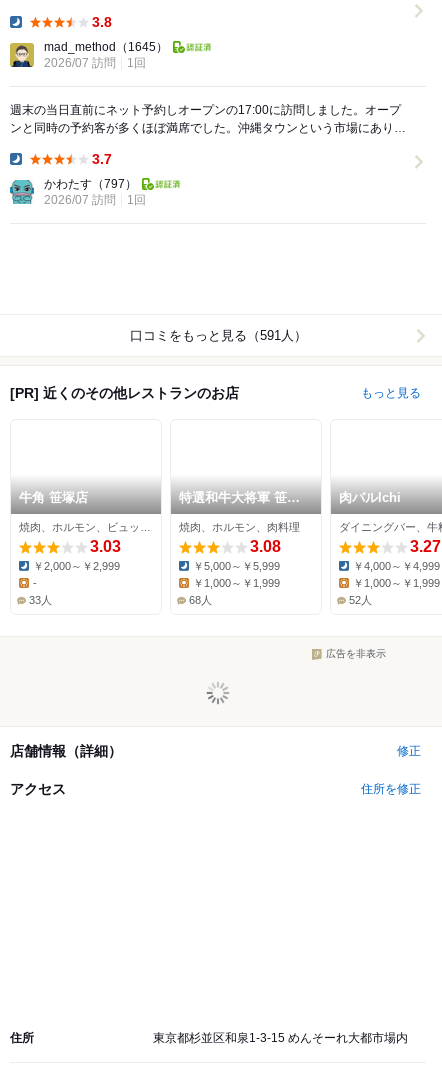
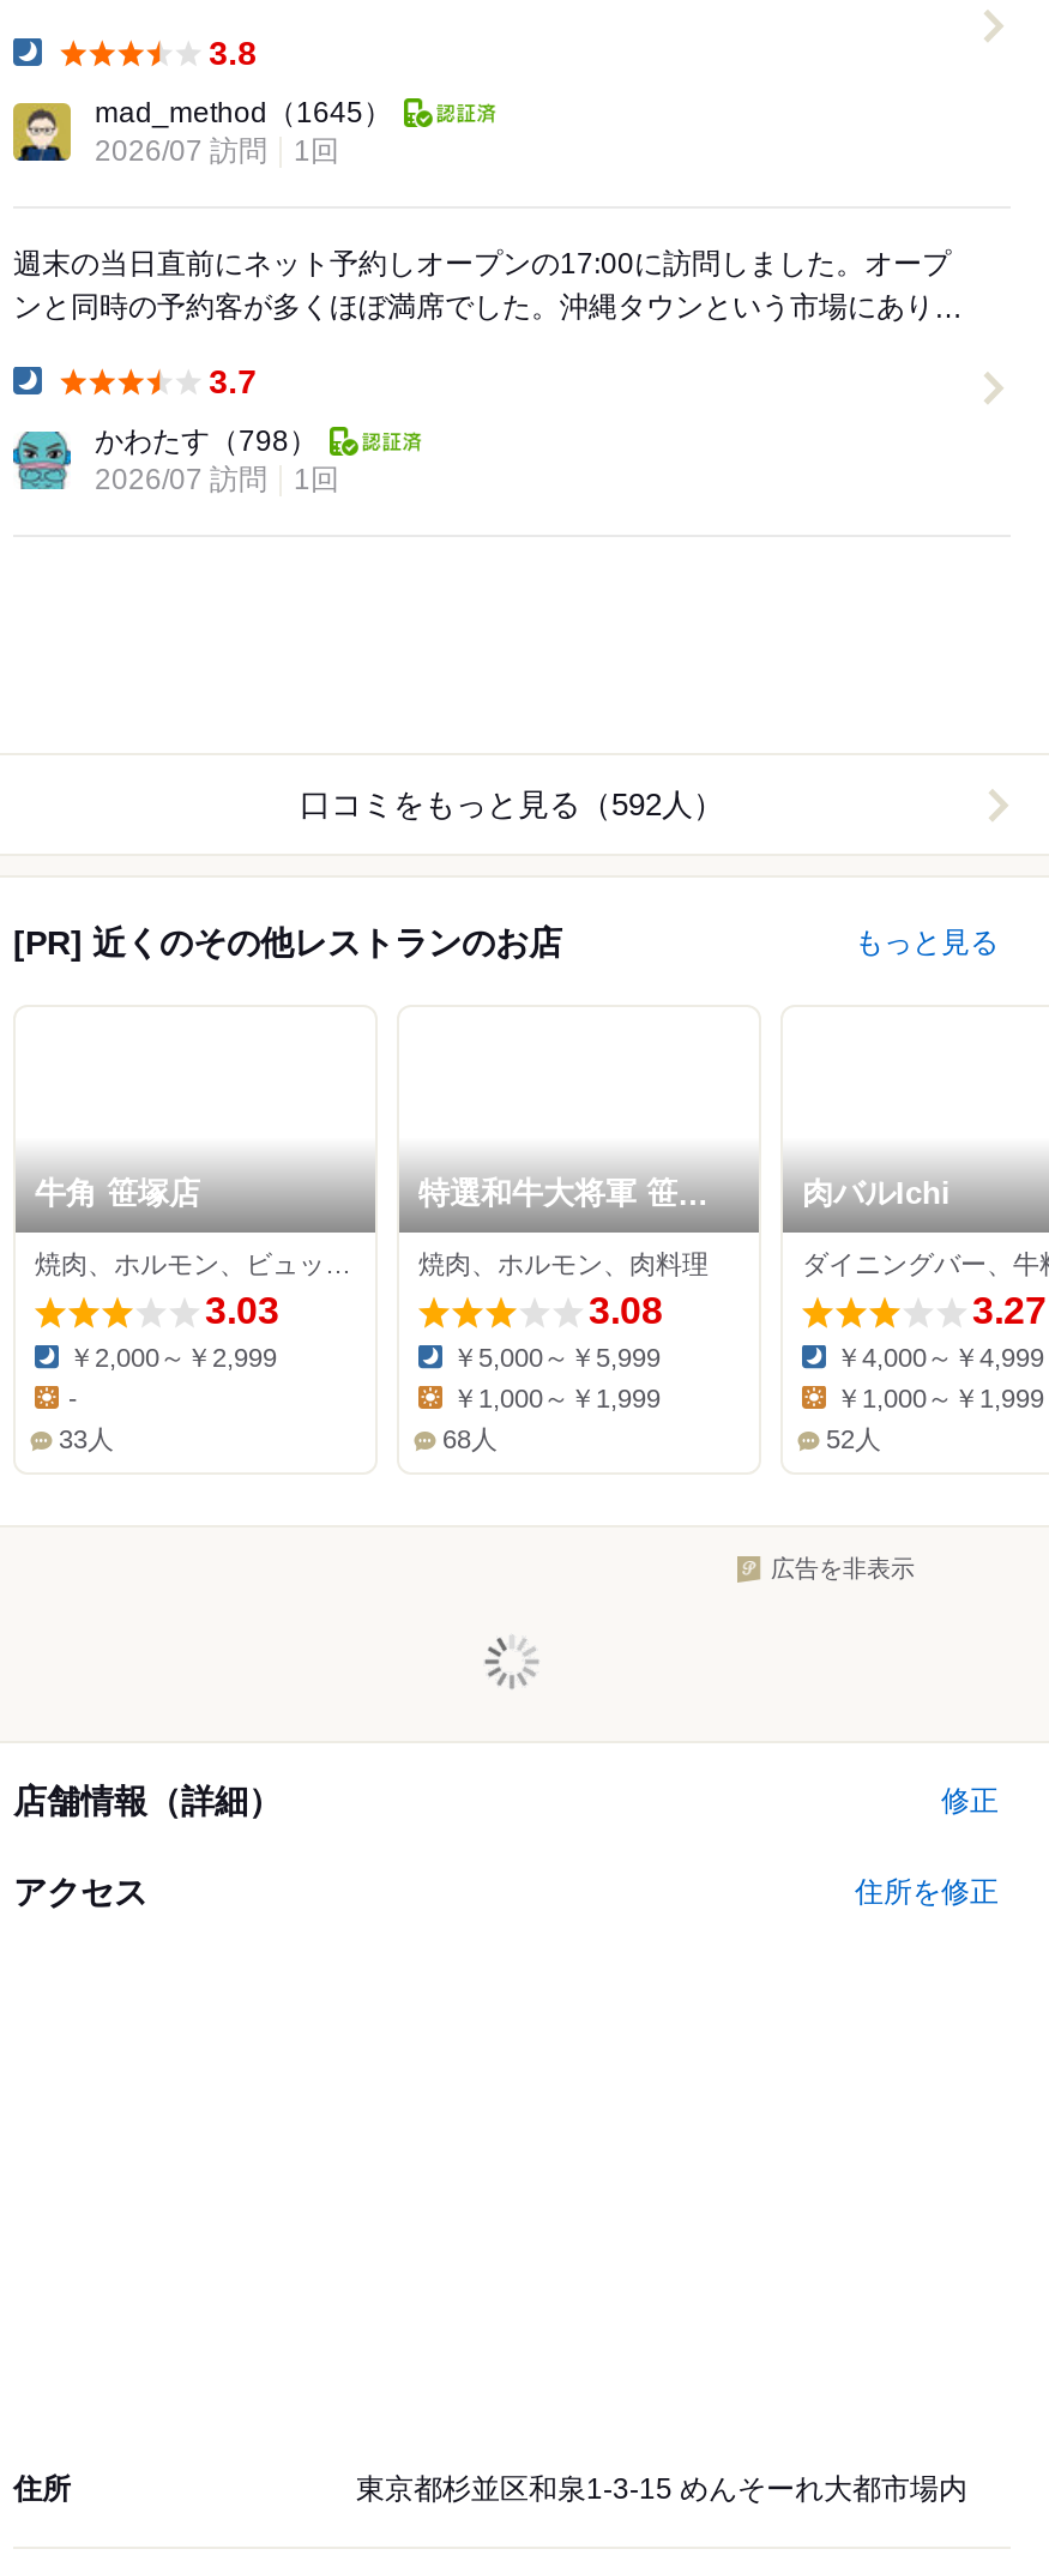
[44,177,137,191] かわたす（797） -> [95,425,318,459] かわたす（798）
[129,328,306,343] 口コミをもっと見る（591人） -> [300,787,724,823] 口コミをもっと見る（592人）

